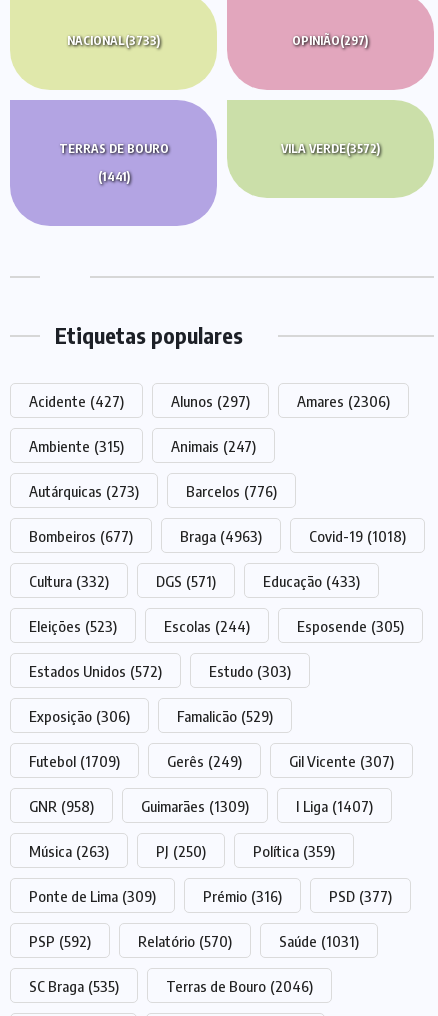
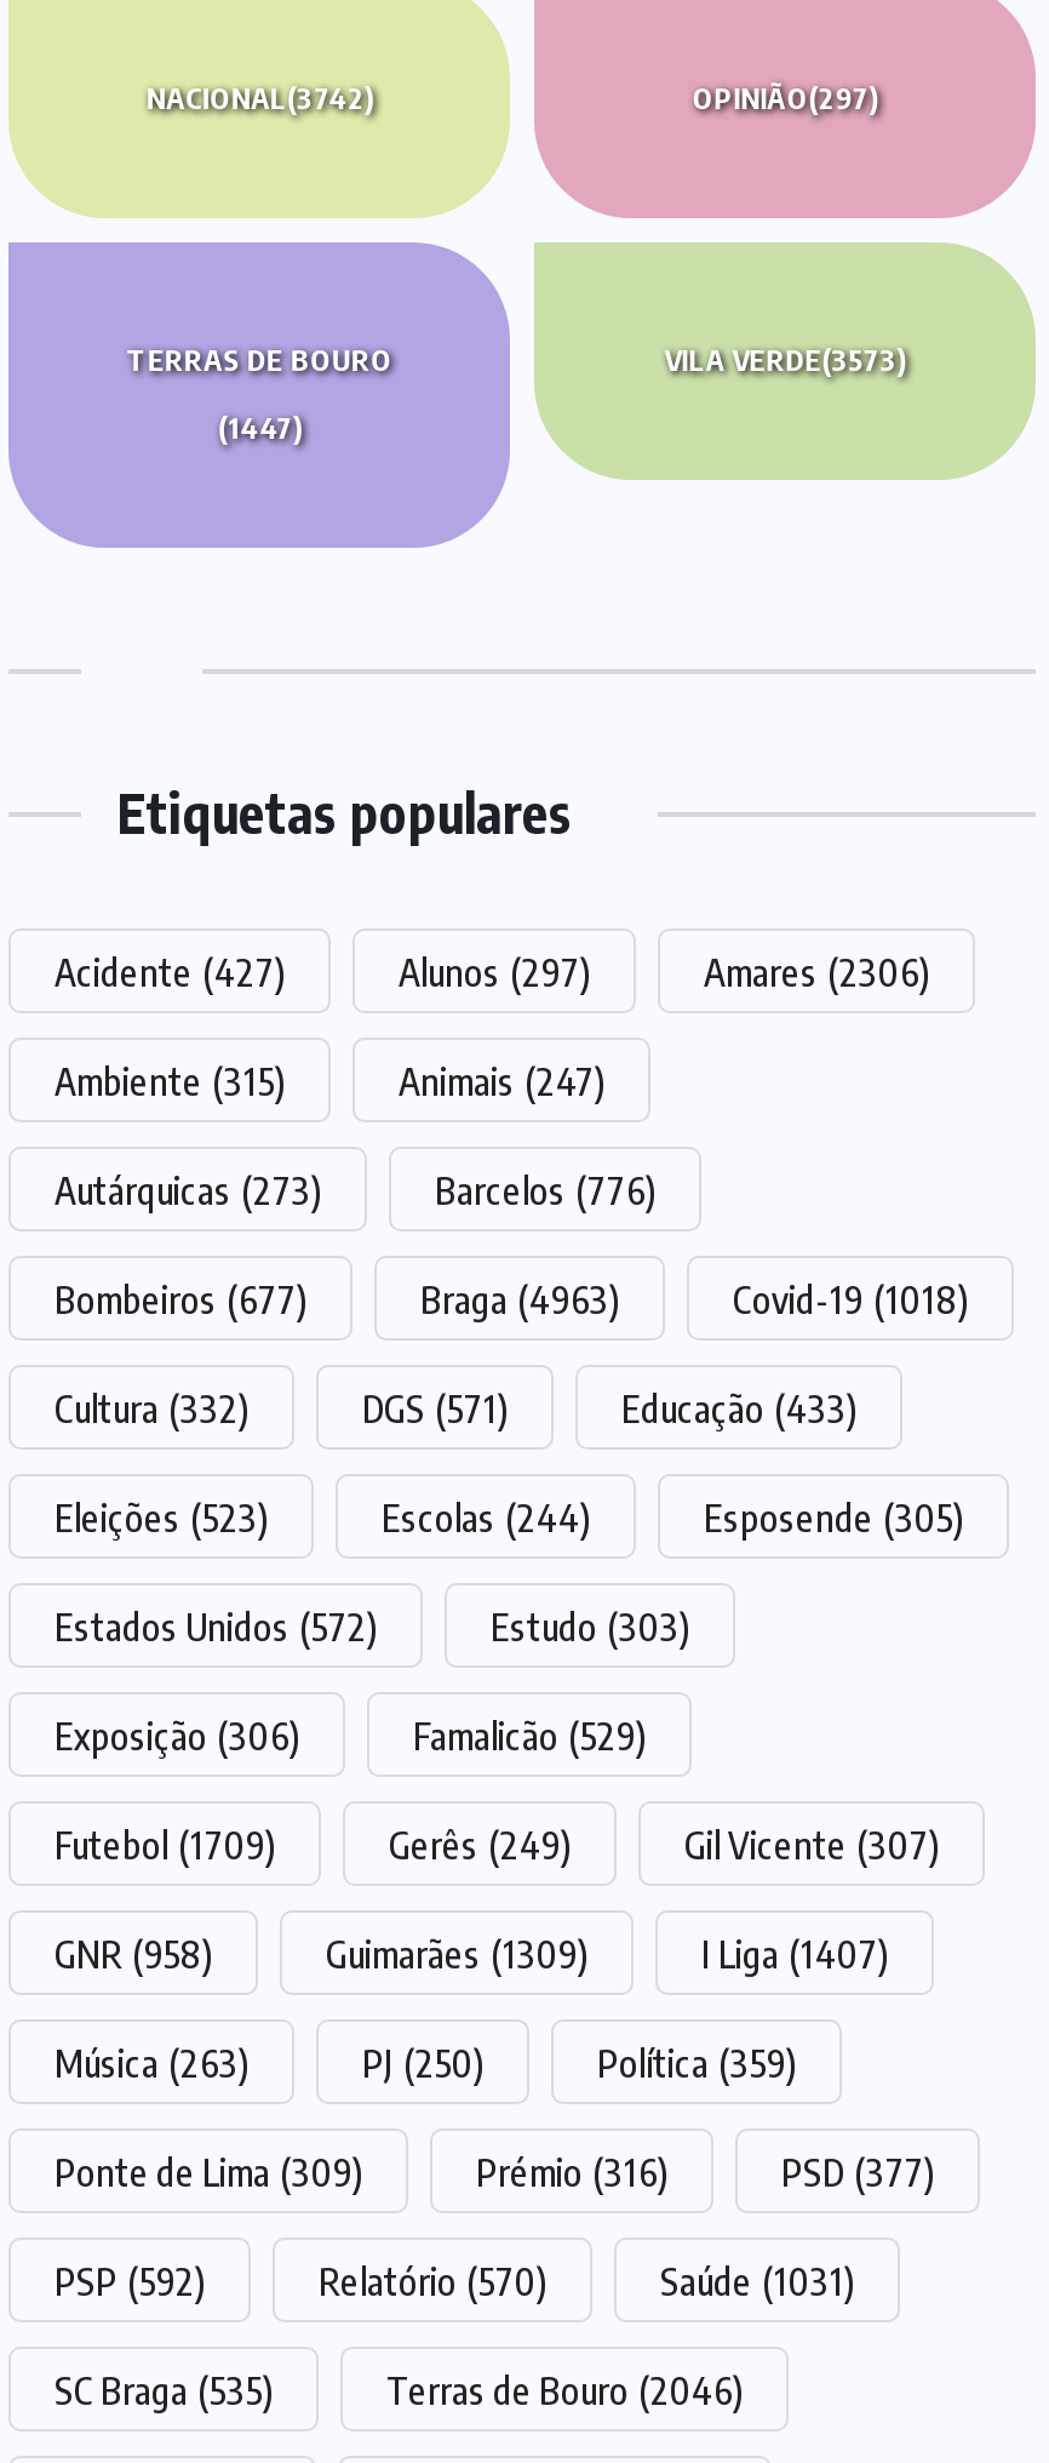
[67,33,160,48] NACIONAL(3733) -> [147,80,372,116] NACIONAL(3742)
[281,141,380,156] VILA VERDE(3572) -> [665,342,905,378] VILA VERDE(3573)
[98,169,130,184] (1441) -> [218,410,301,446] (1447)

